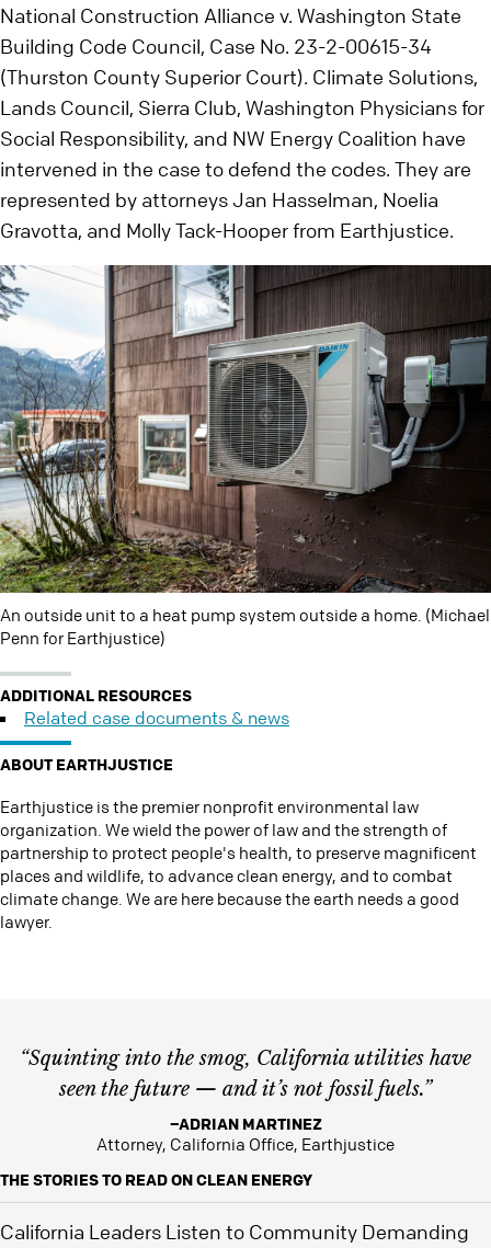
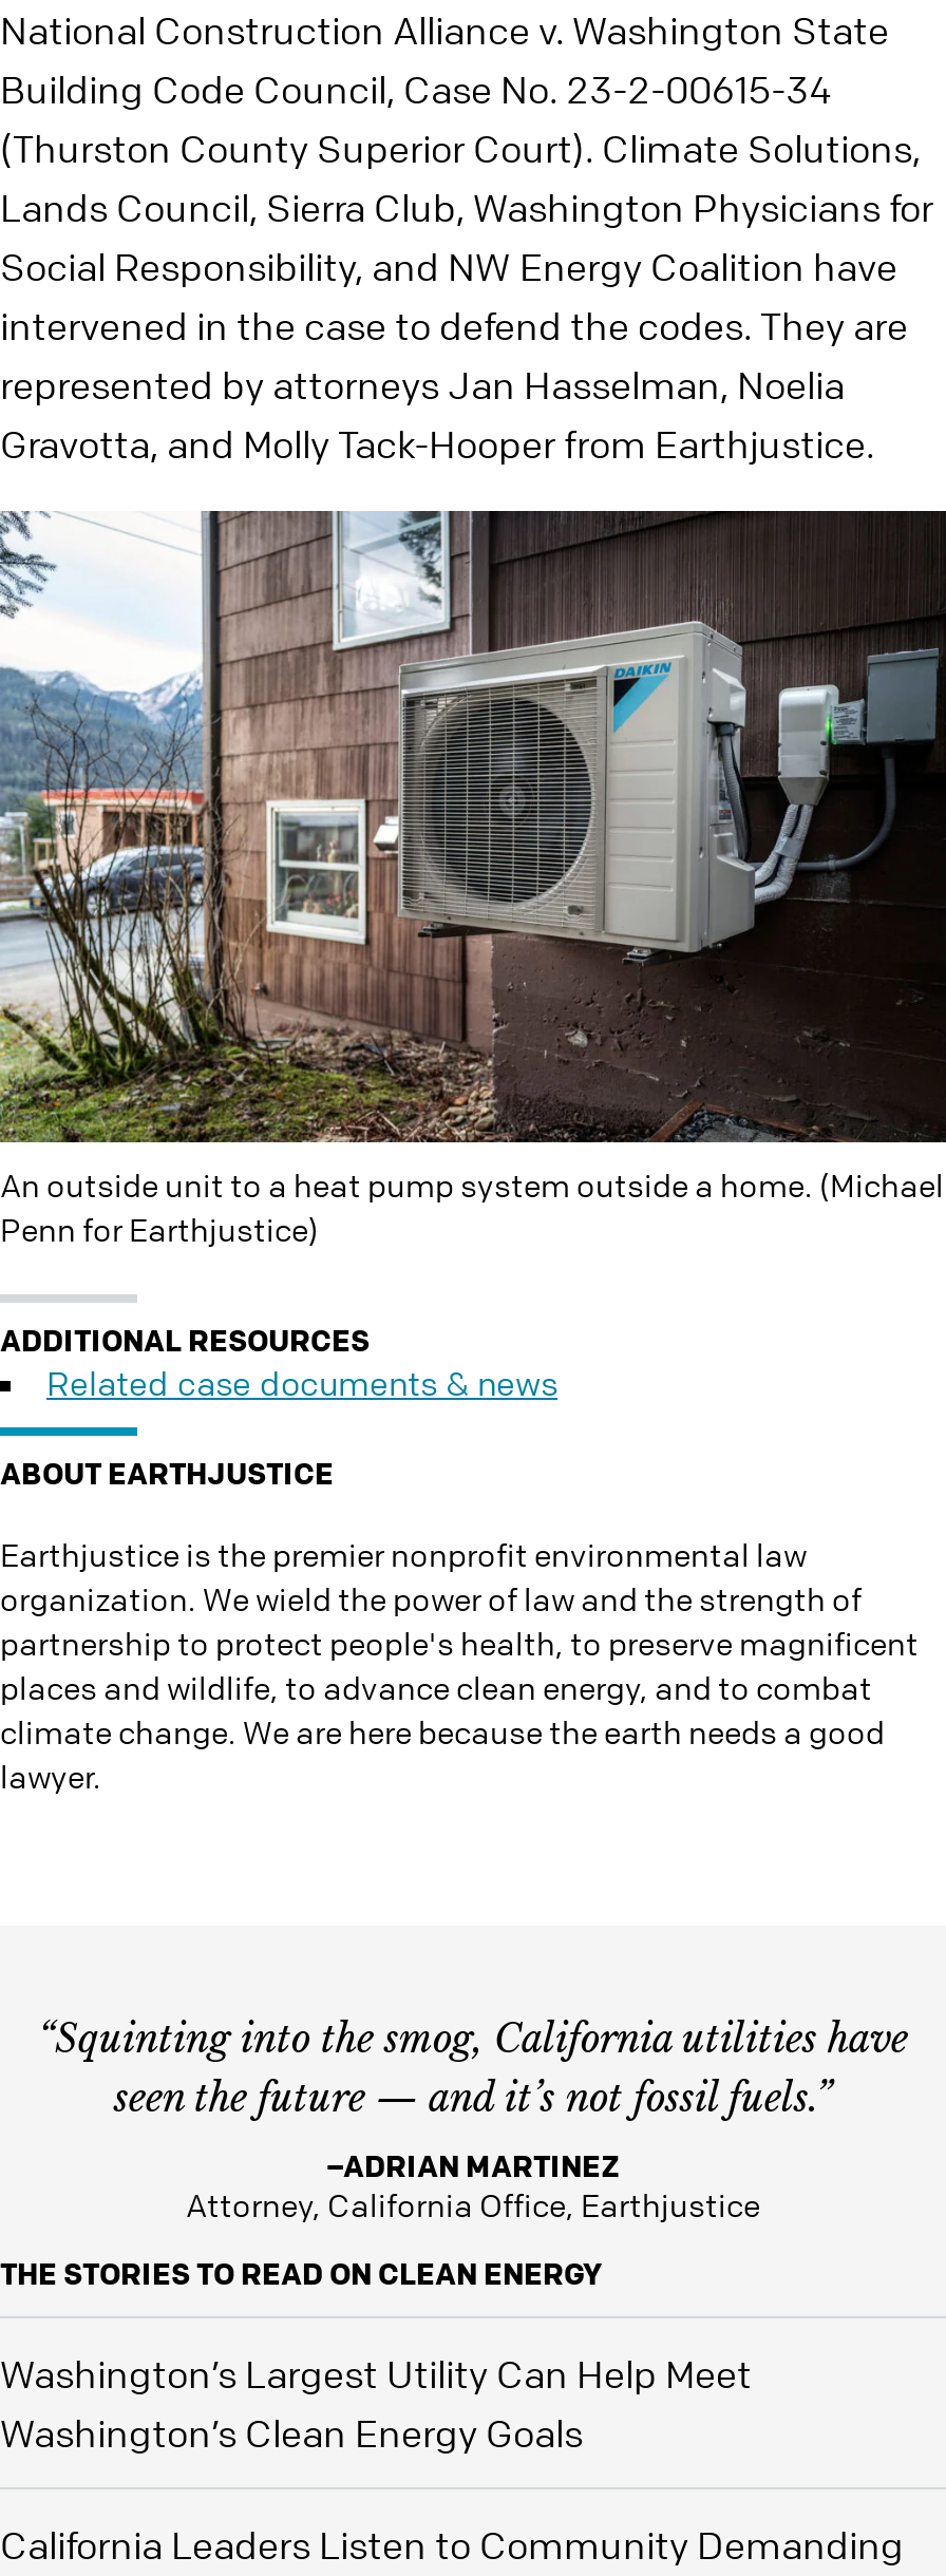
none -> [0,2350,752,2456] Washington’s Largest Utility Can Help Meet | Washington’s Clean Energy Goals

